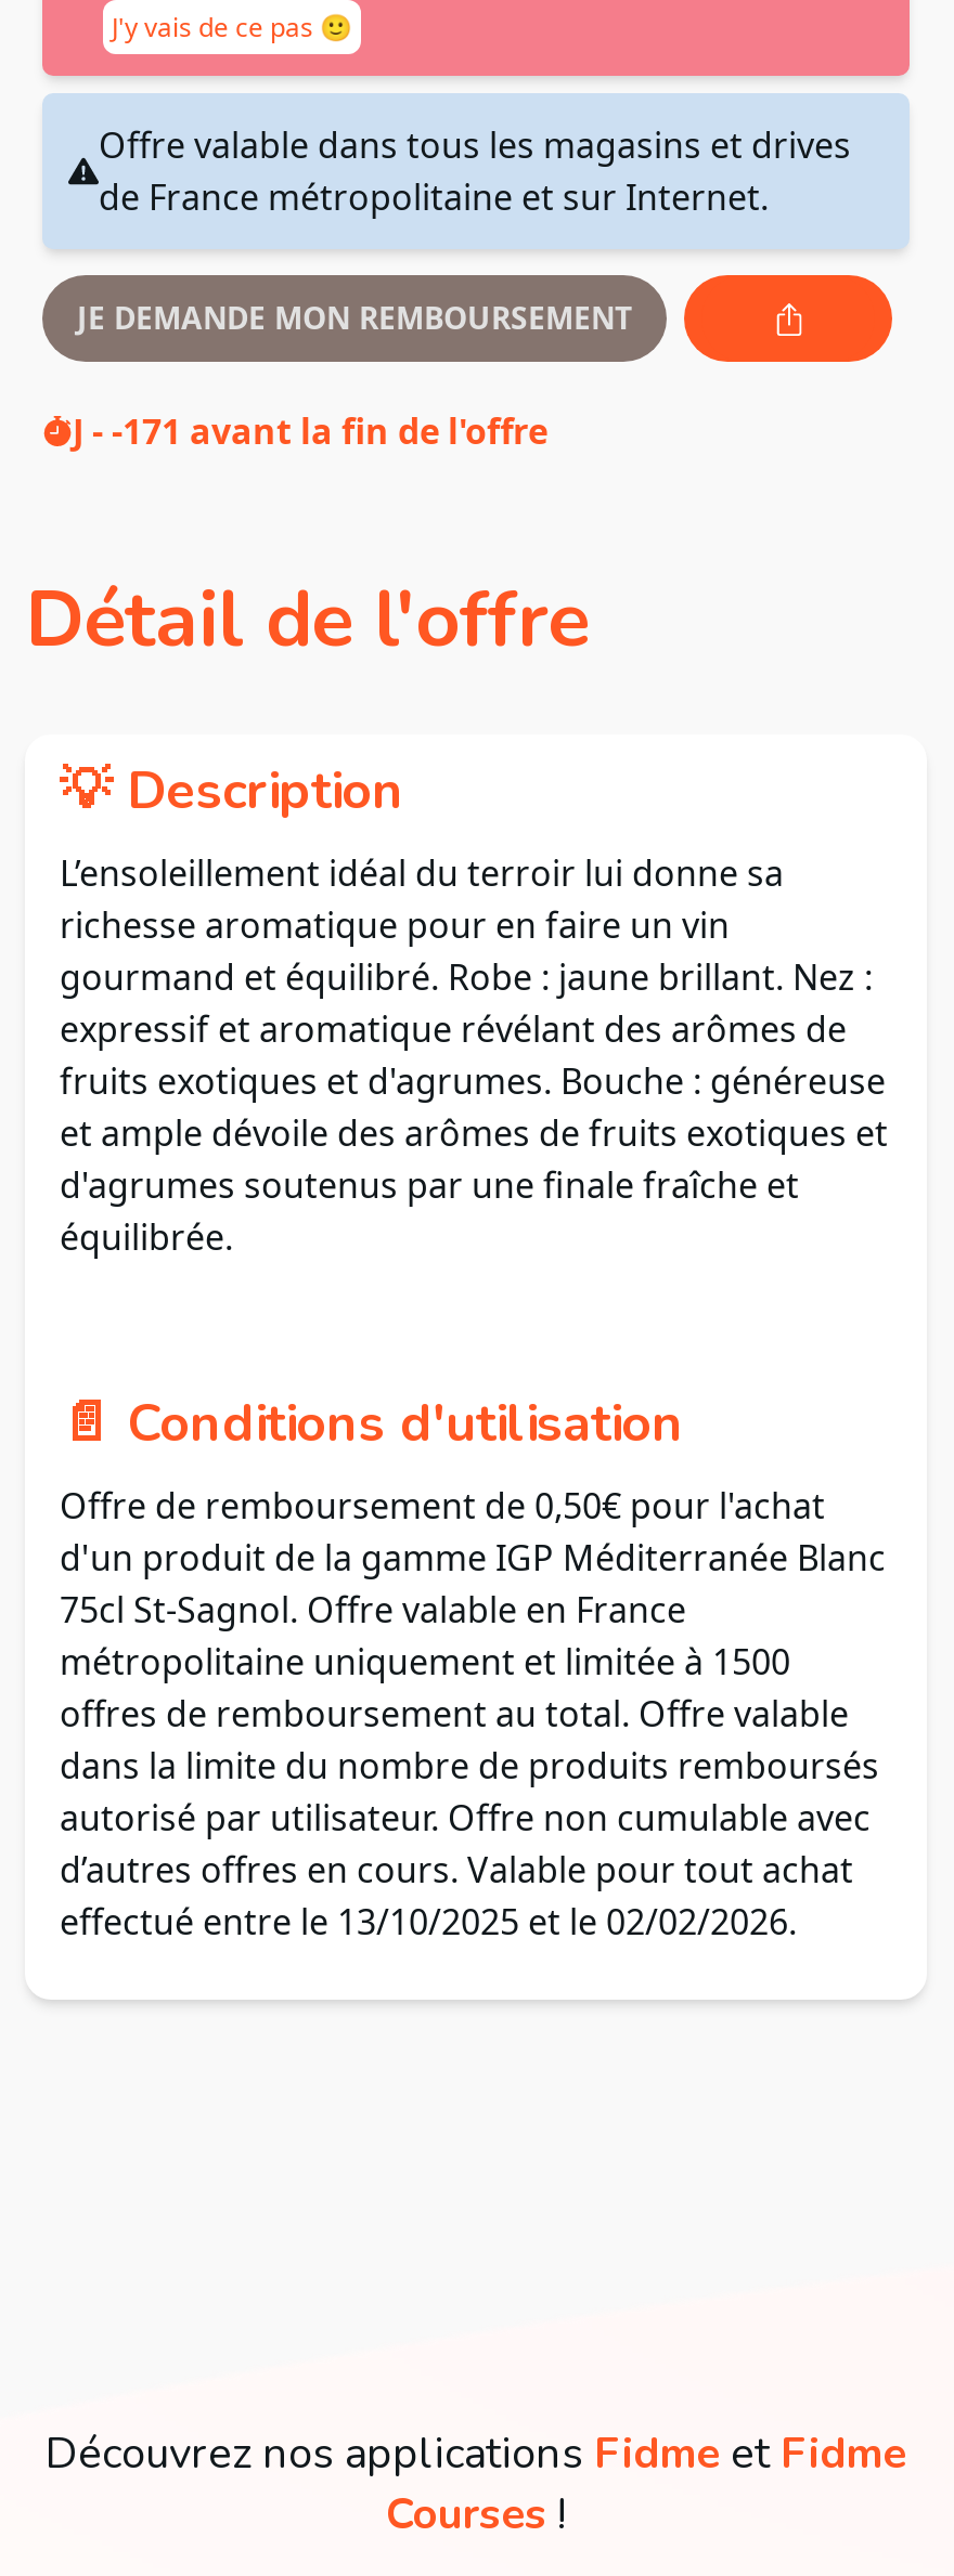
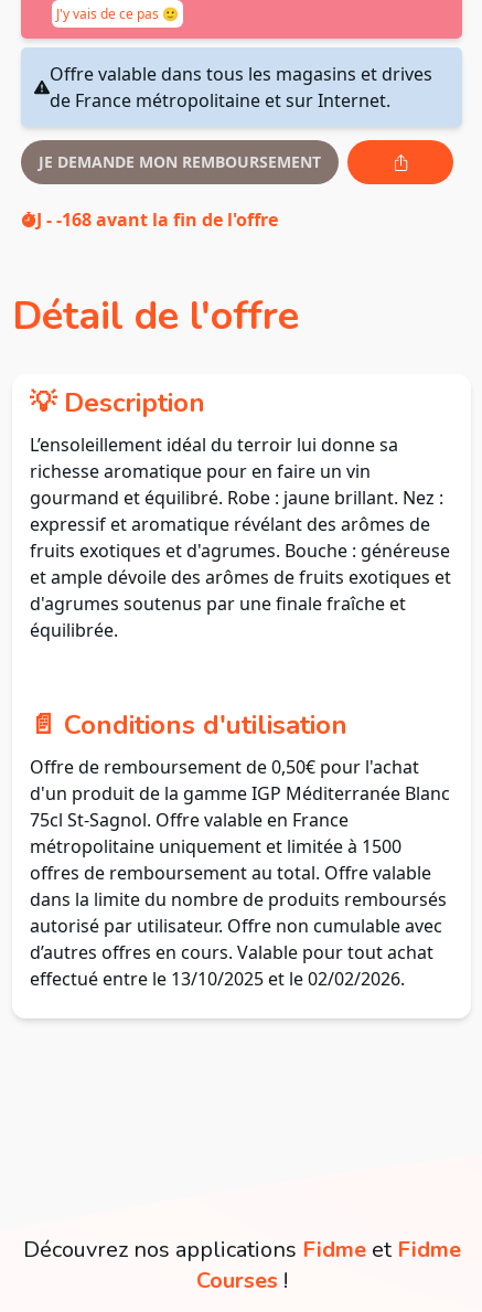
[73,408,547,455] J - -171 avant la fin de l'offre -> [36,208,278,232] J - -168 avant la fin de l'offre

